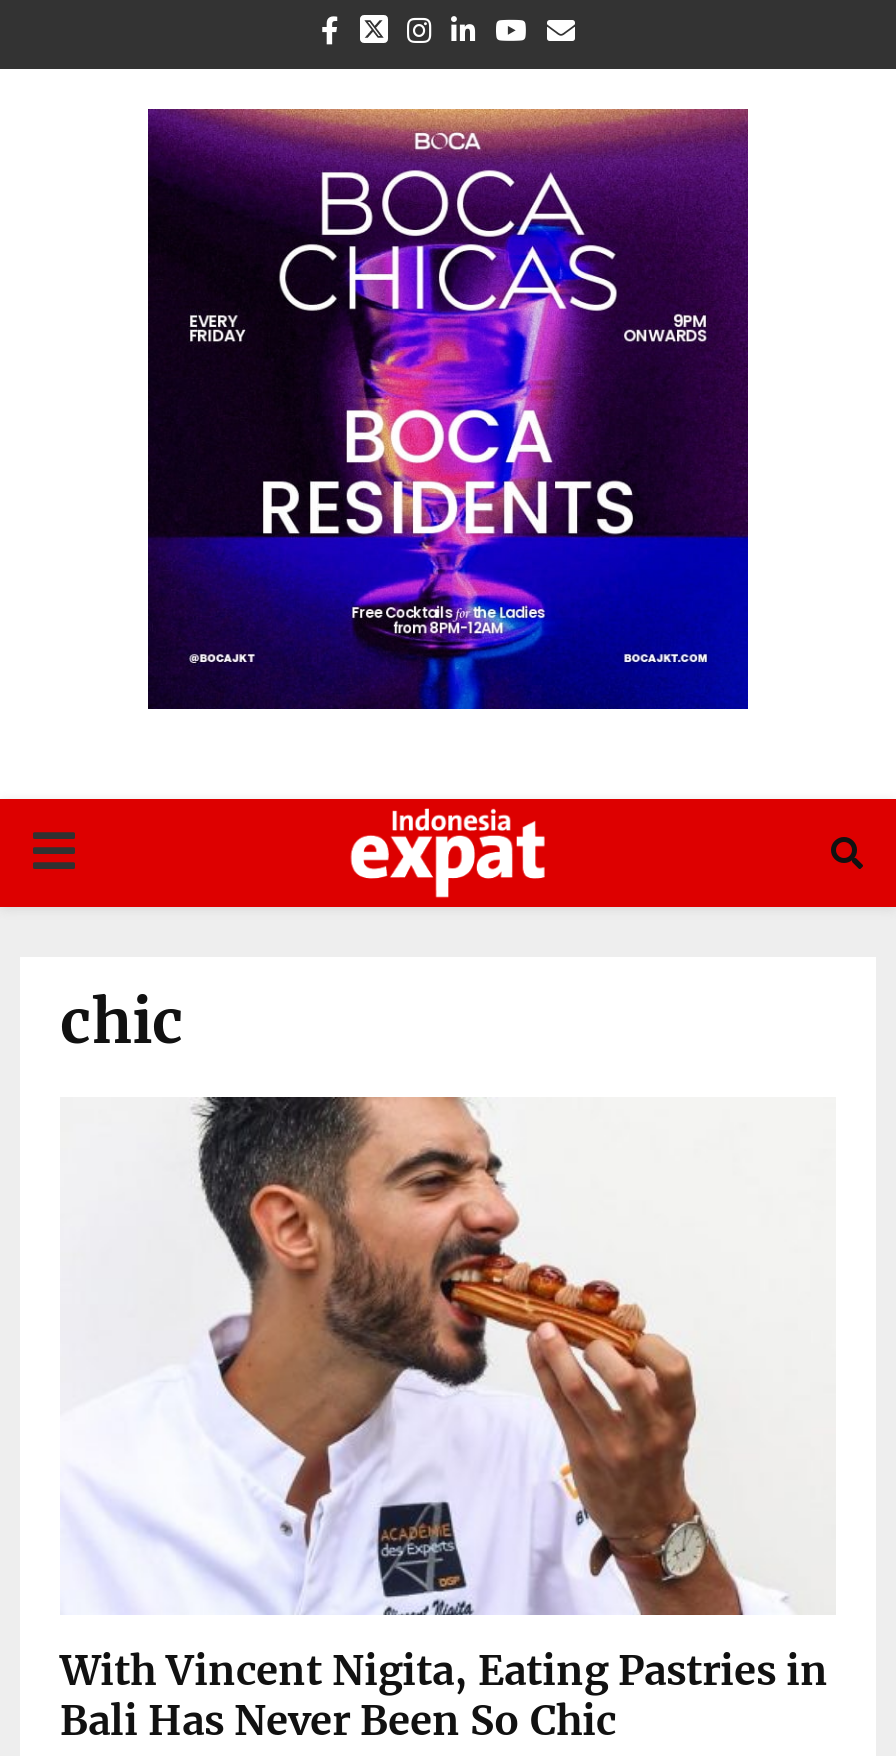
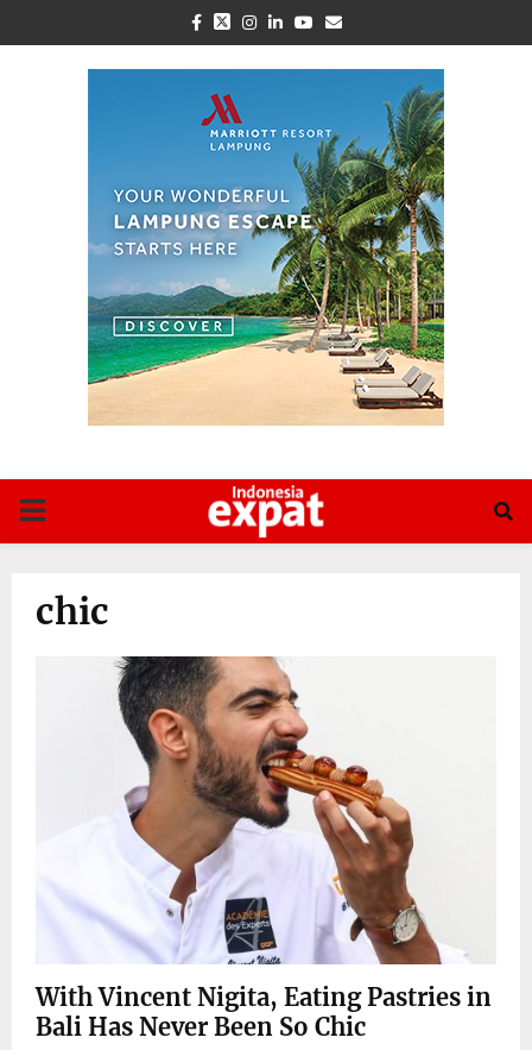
[146,107,750,711] [image] -> [87,68,445,426] [image]

